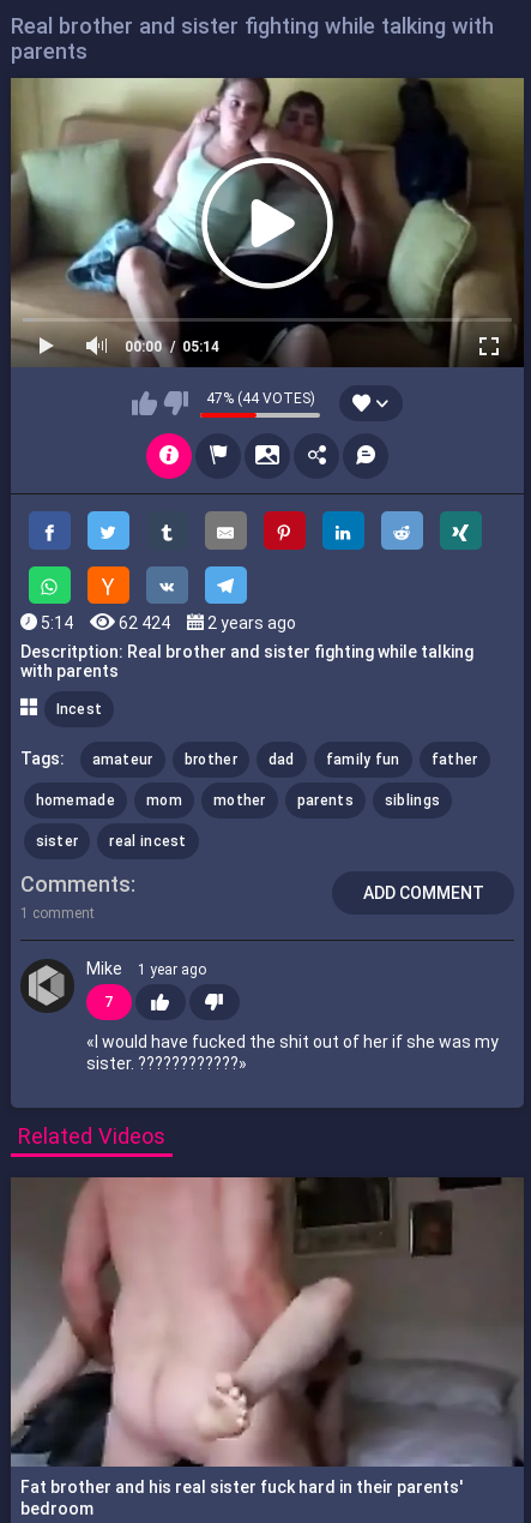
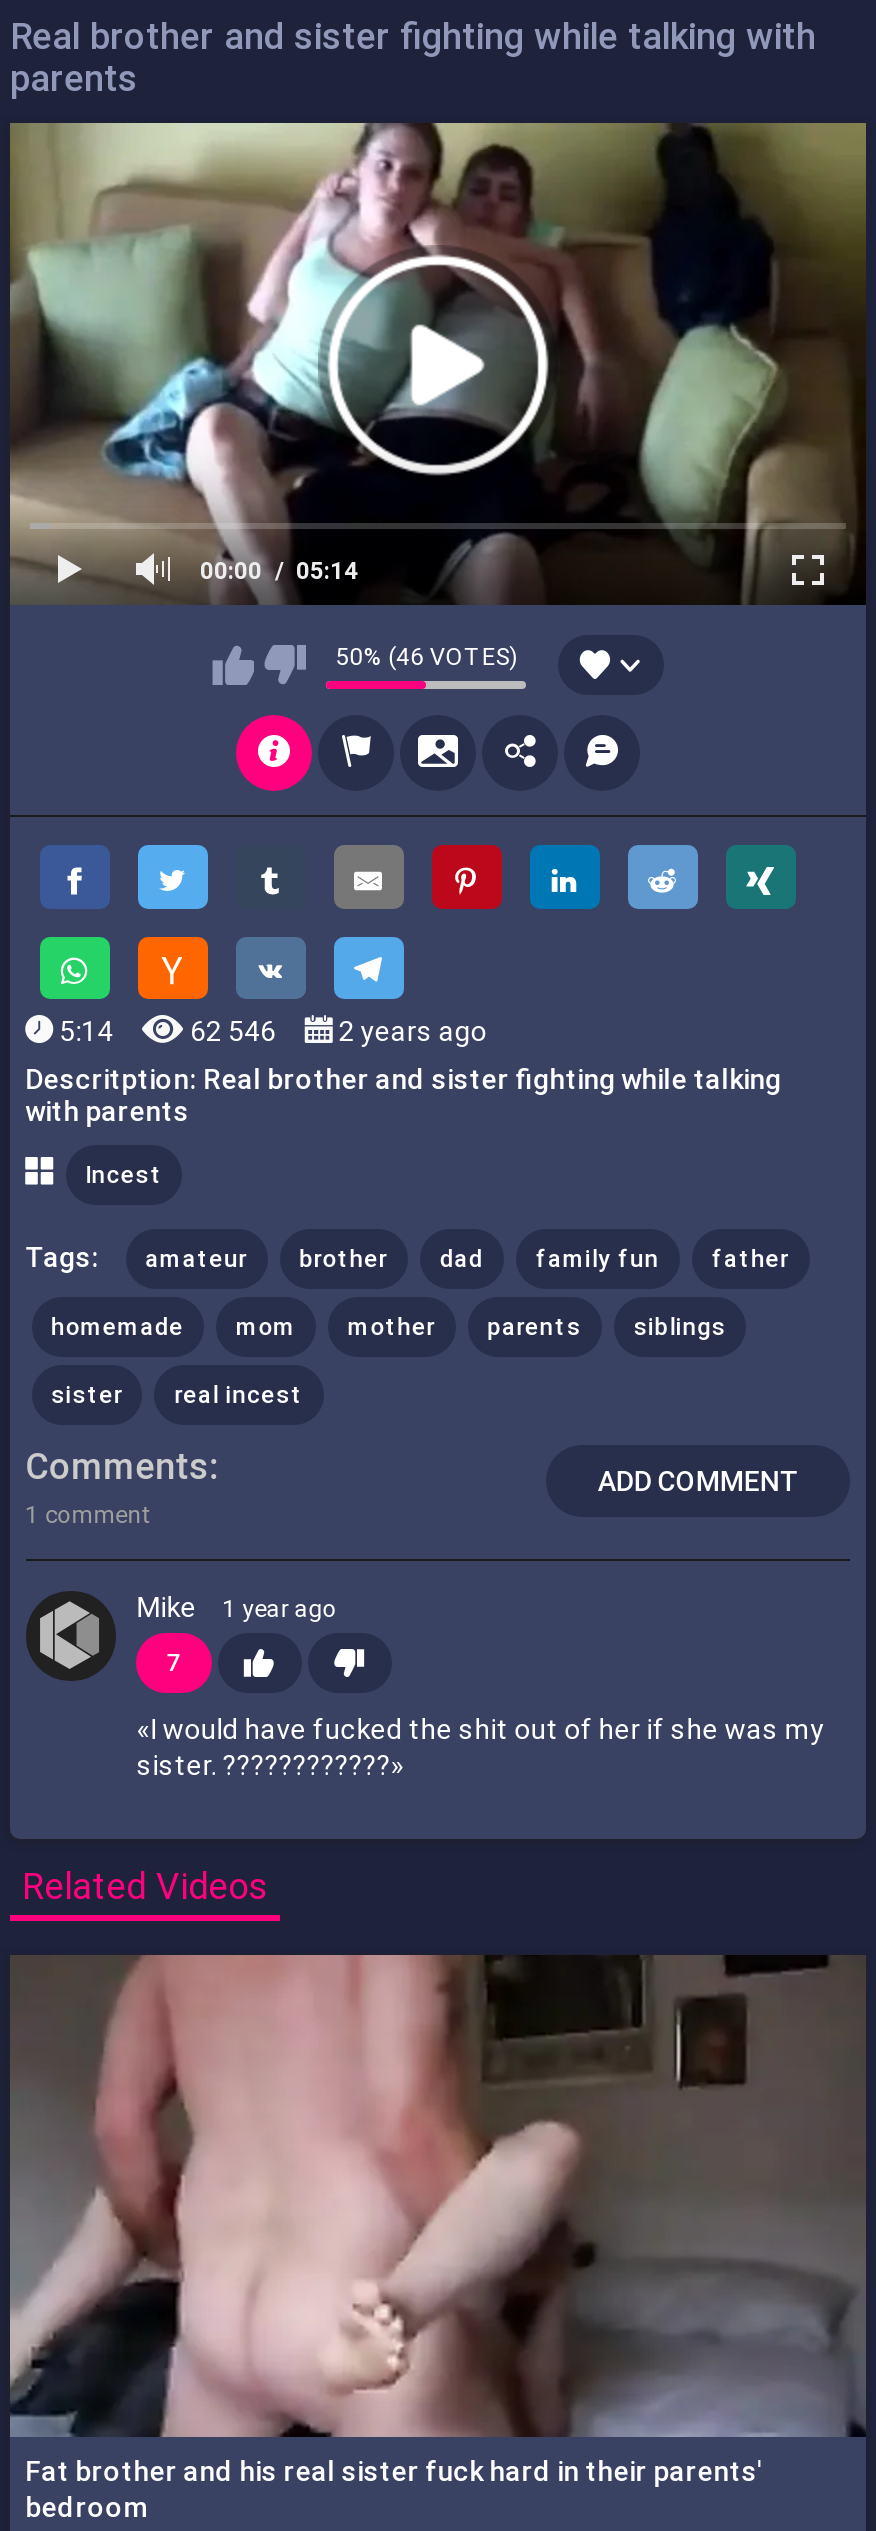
[206,390,315,406] 47% (44 VOTES) -> [336,642,518,670] 50% (46 VOTES)
[119,613,297,633] 62 424 2 years ago -> [190,1015,487,1047] 62 546 2 years ago

